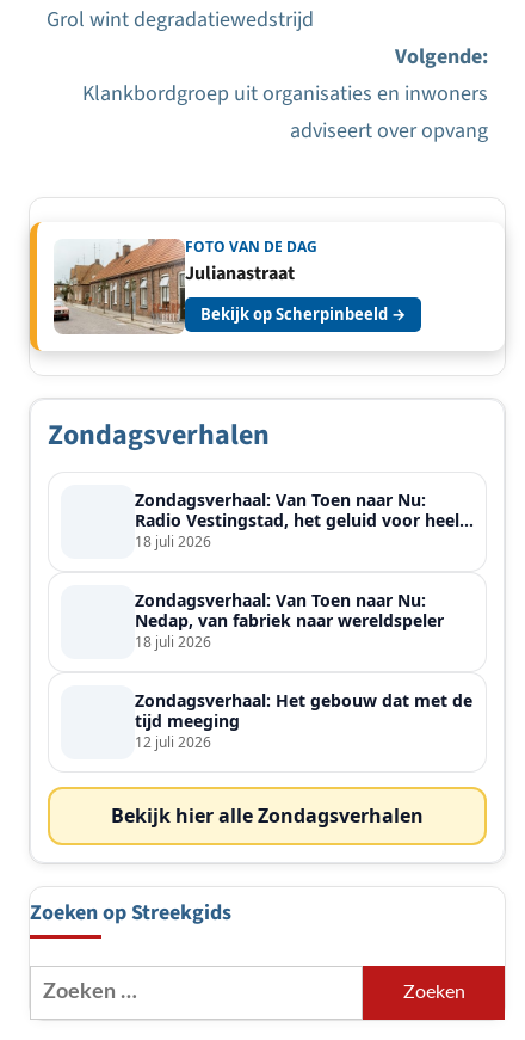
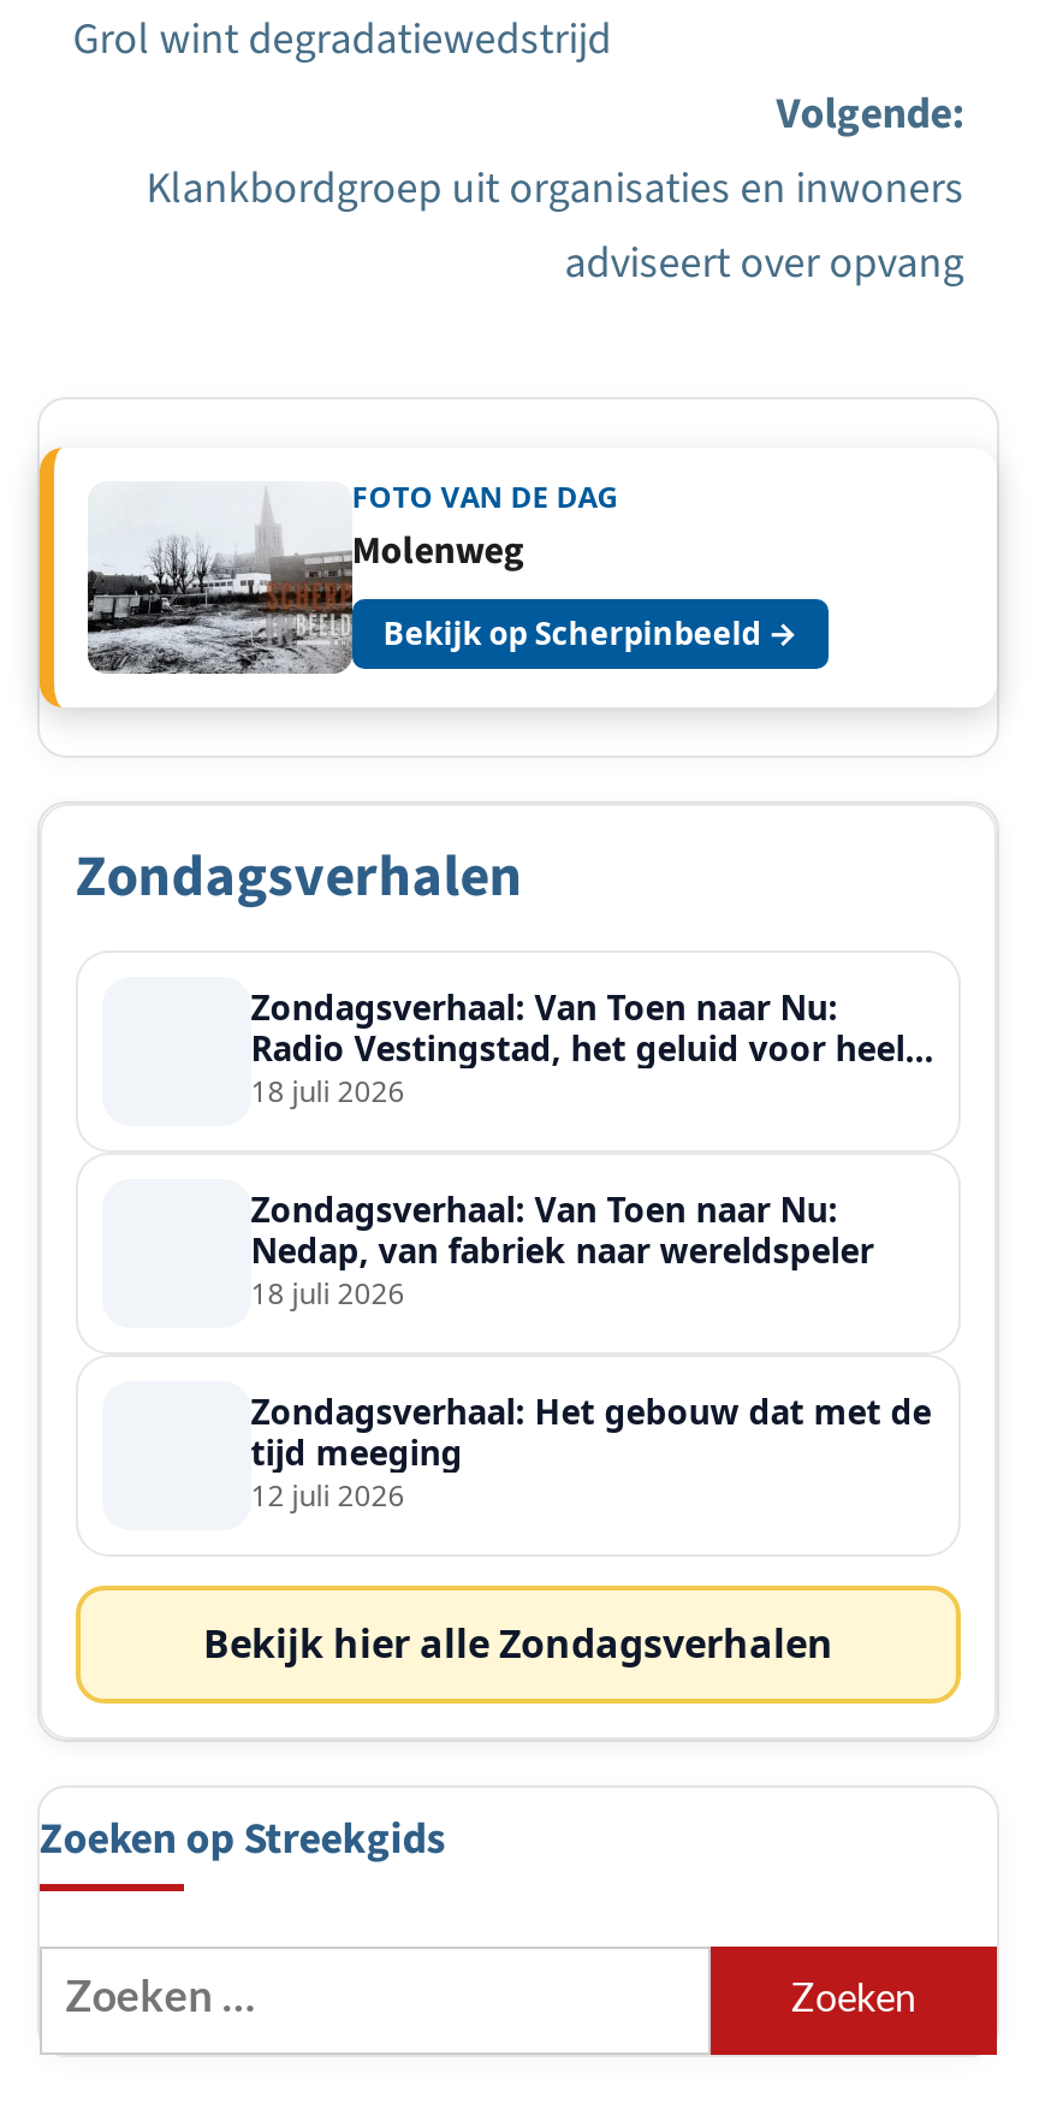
[52,238,294,334] [image] | Julianastraat -> [85,481,525,674] [image] | Molenweg

